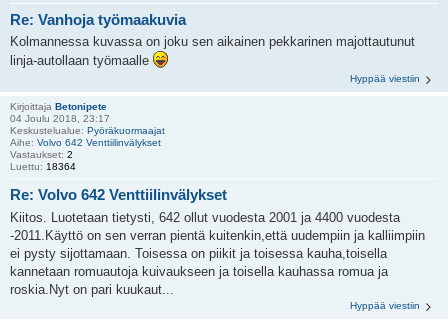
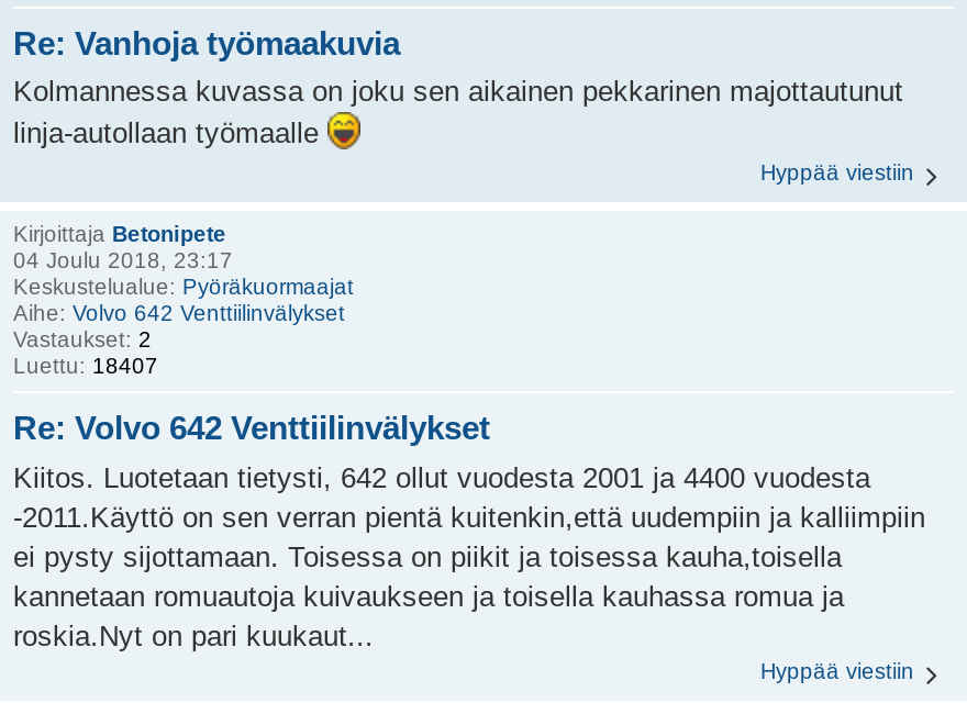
[10,161,76,172] Luettu: 18364 -> [13,355,158,379] Luettu: 18407

